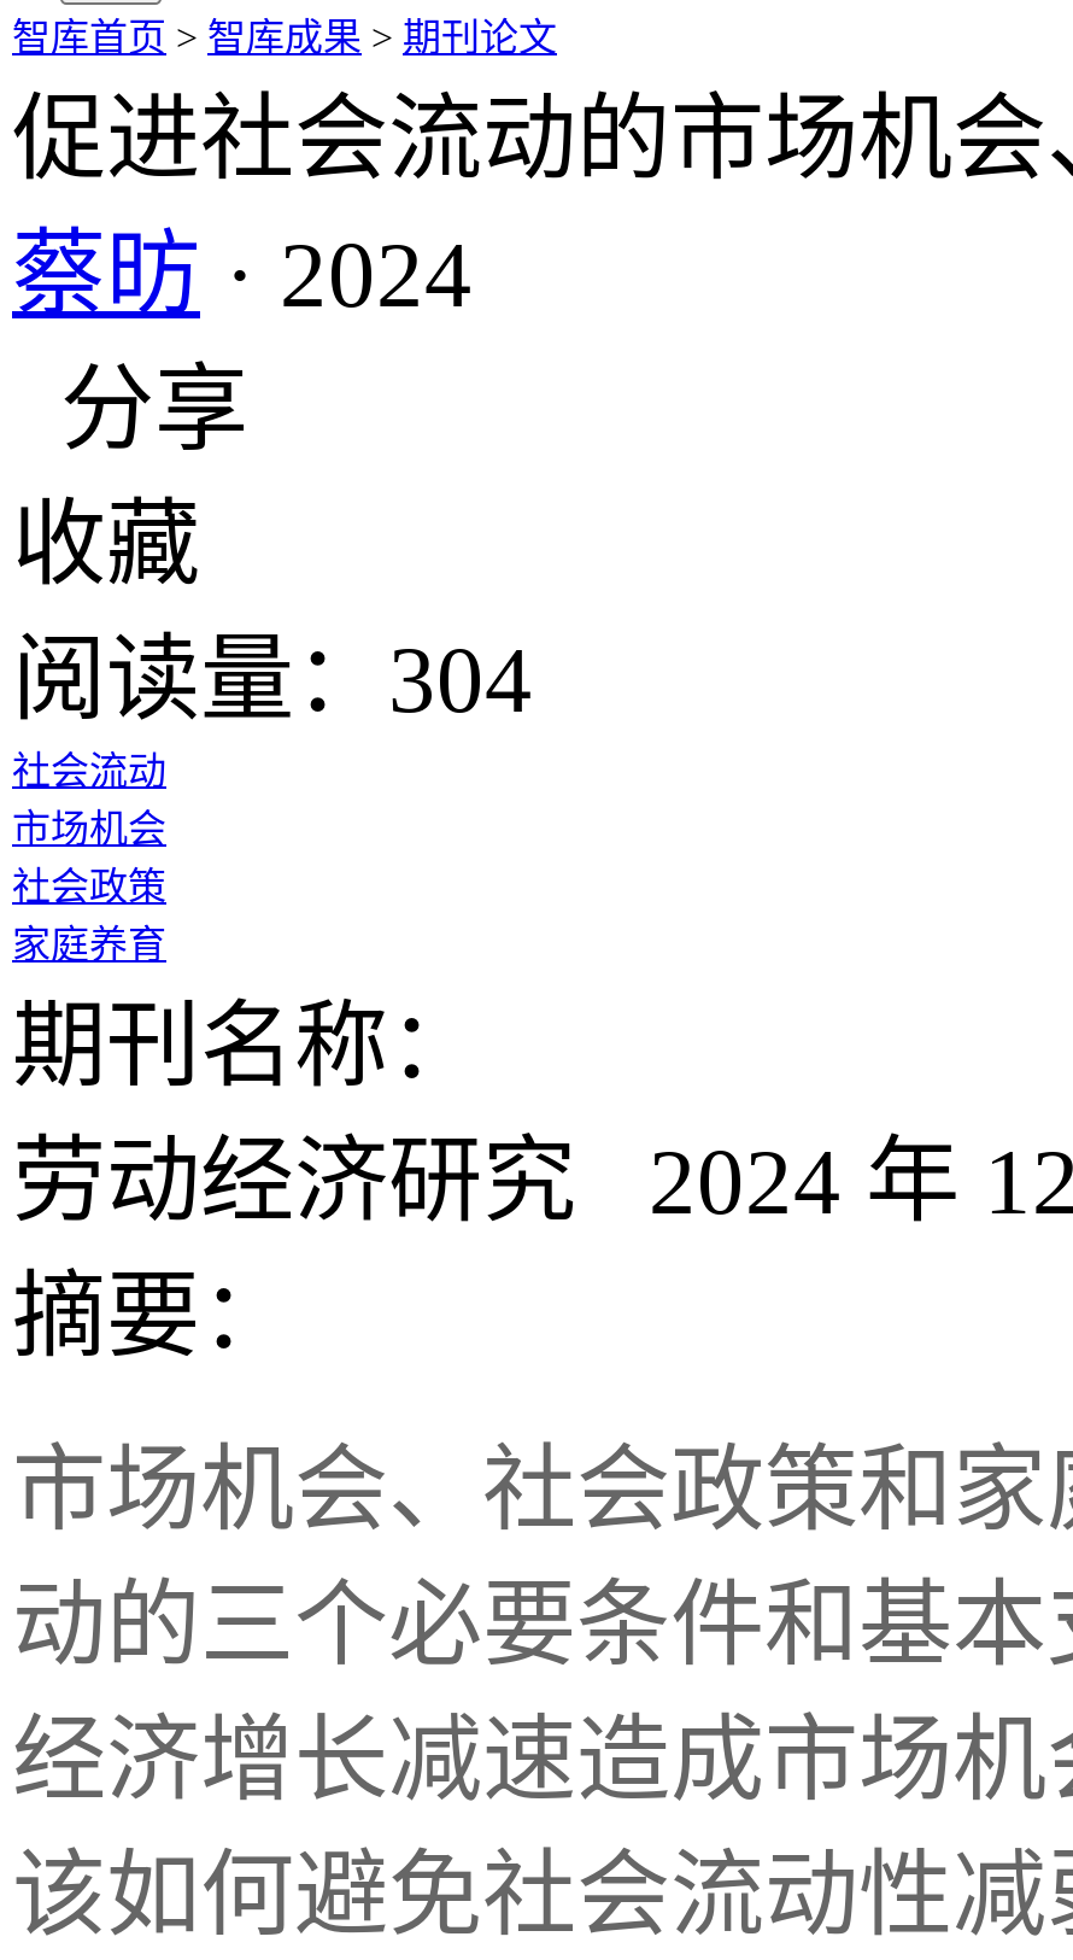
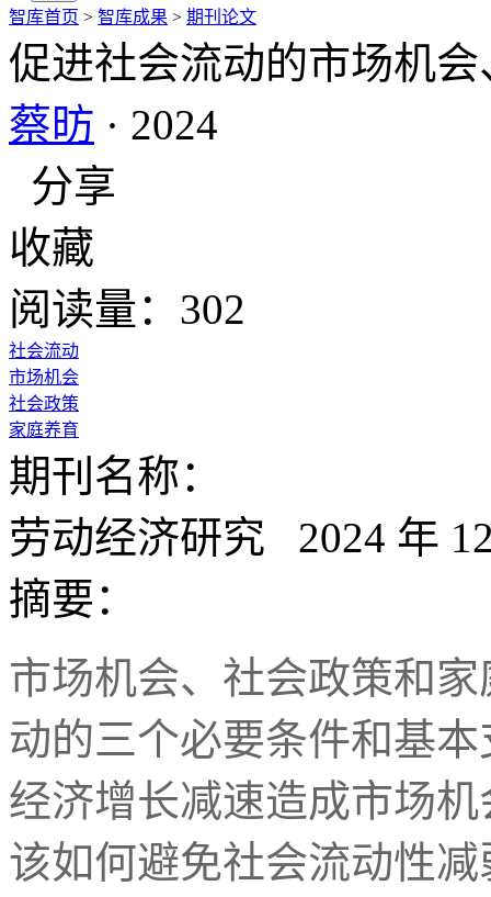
[12,627,533,731] 阅读量：304 -> [9,285,245,333] 阅读量：302

